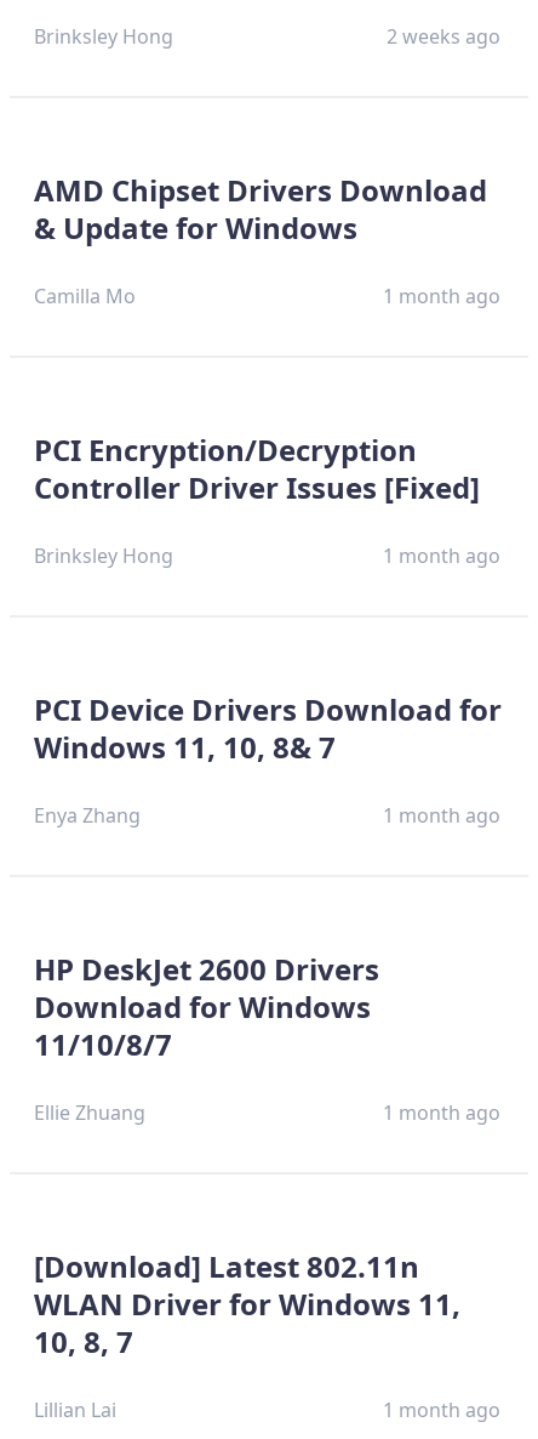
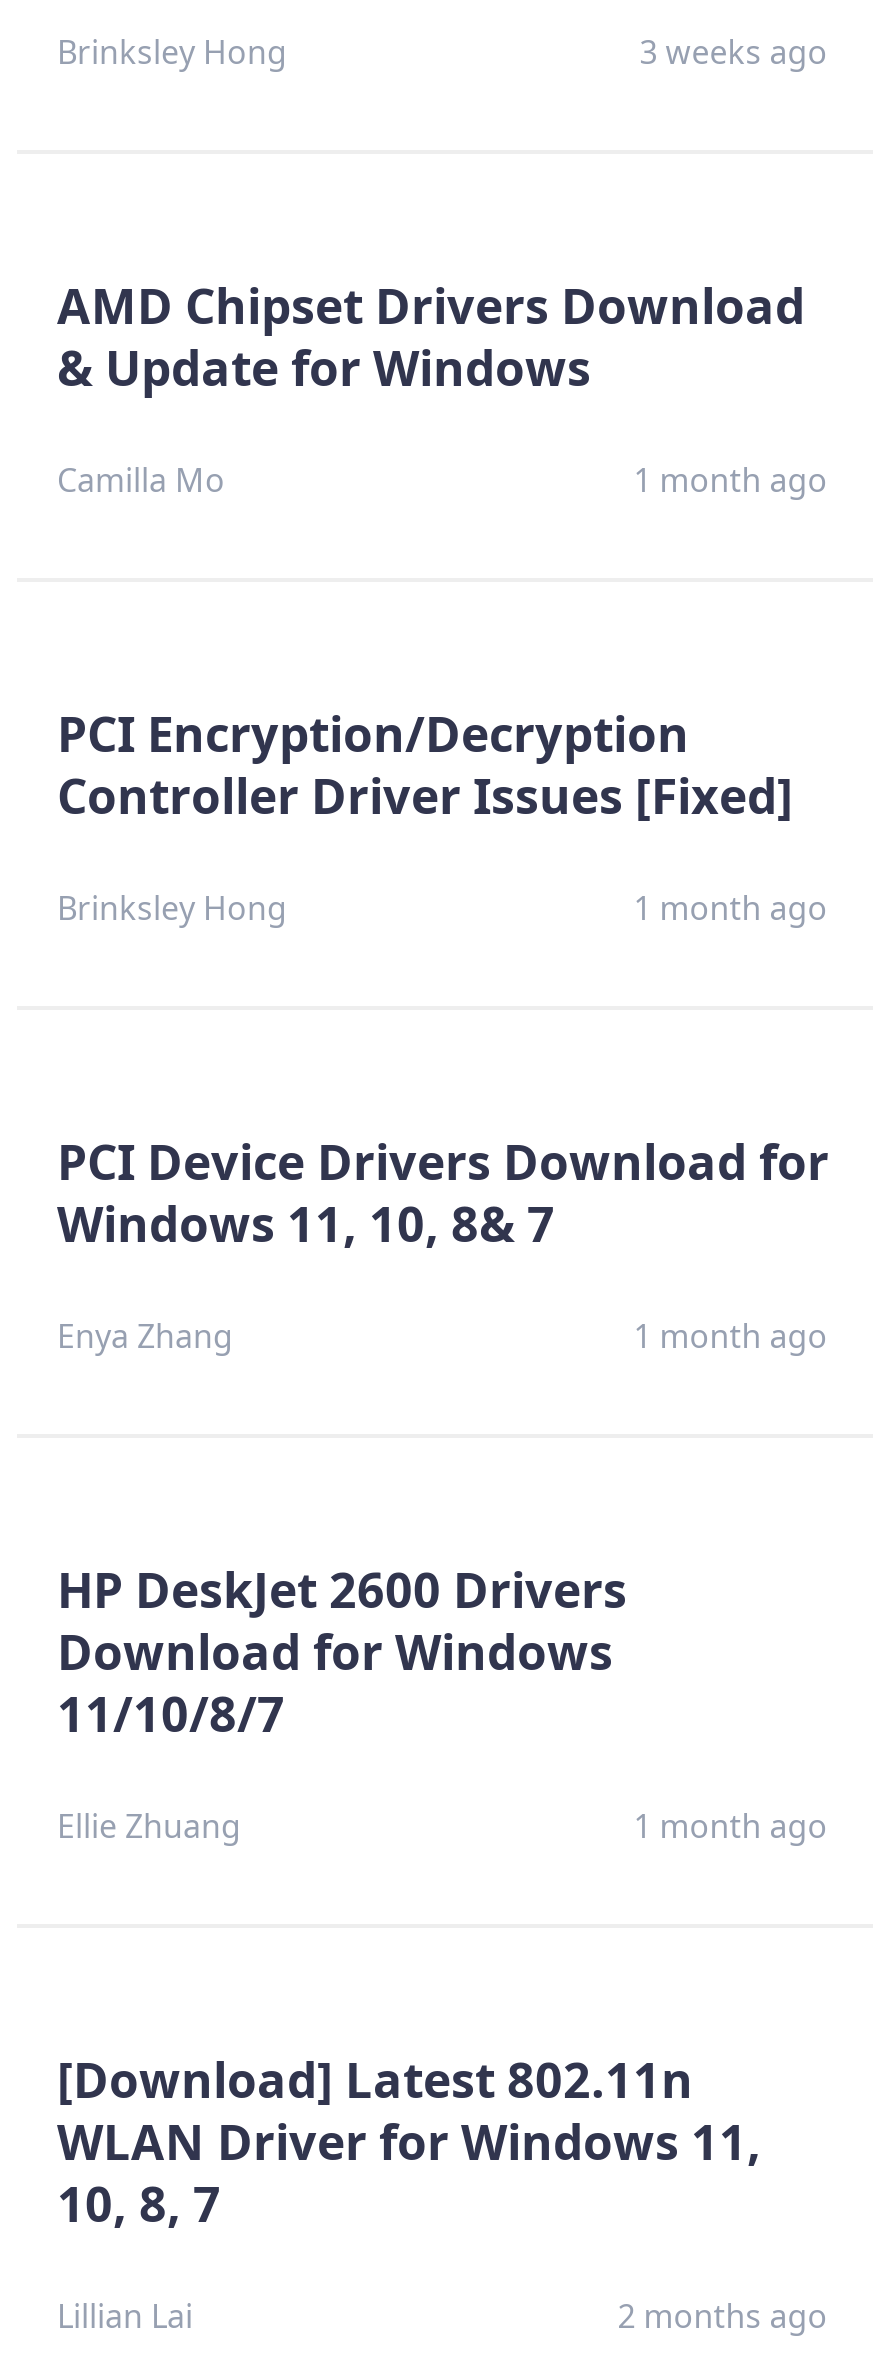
[387,23,501,50] 2 weeks ago -> [639,29,827,73] 3 weeks ago
[383,1397,501,1423] 1 month ago -> [617,2293,827,2337] 2 months ago

